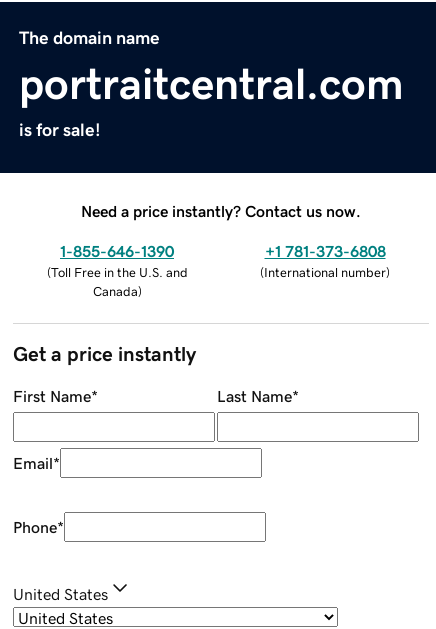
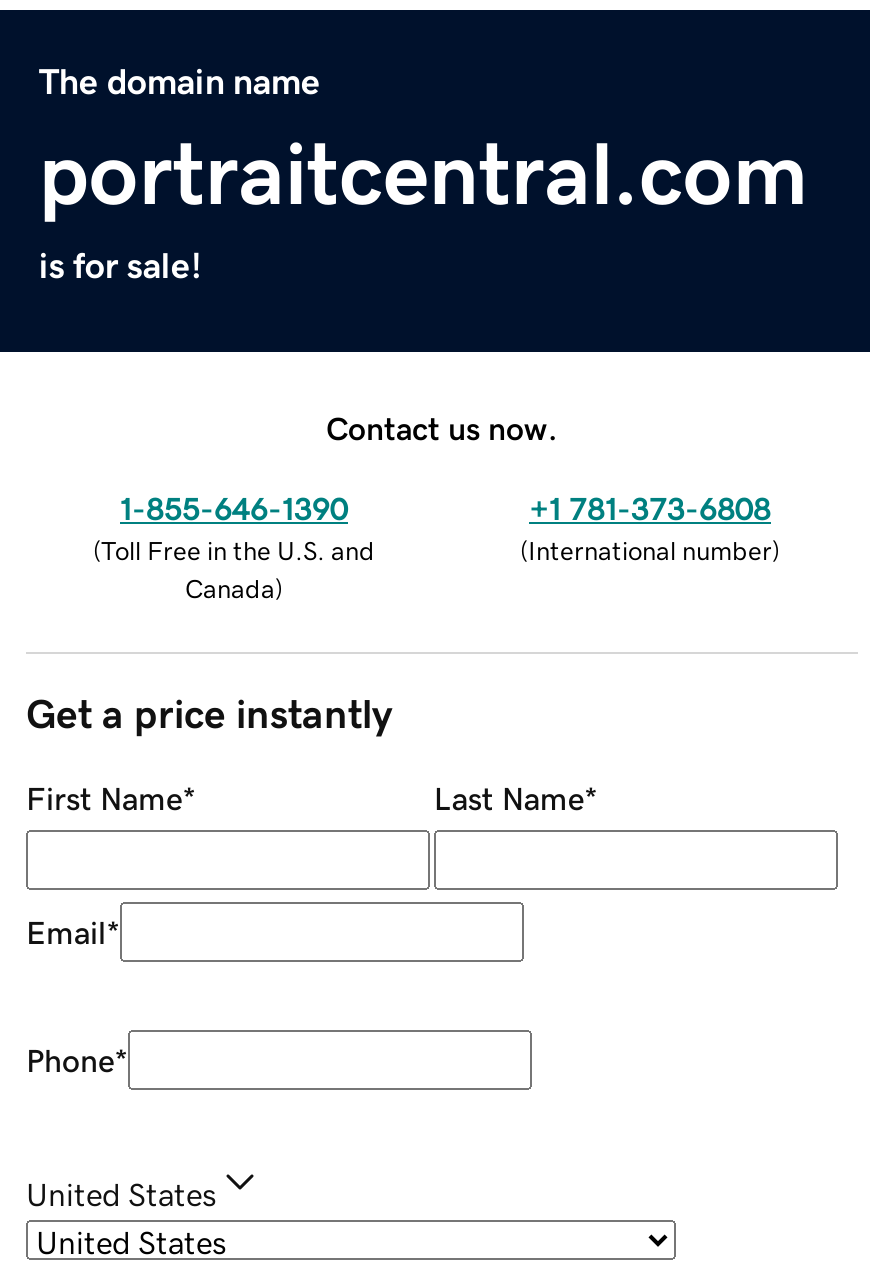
[81,203,361,219] Need a price instantly? Contact us now. -> [326,411,558,443] Contact us now.

